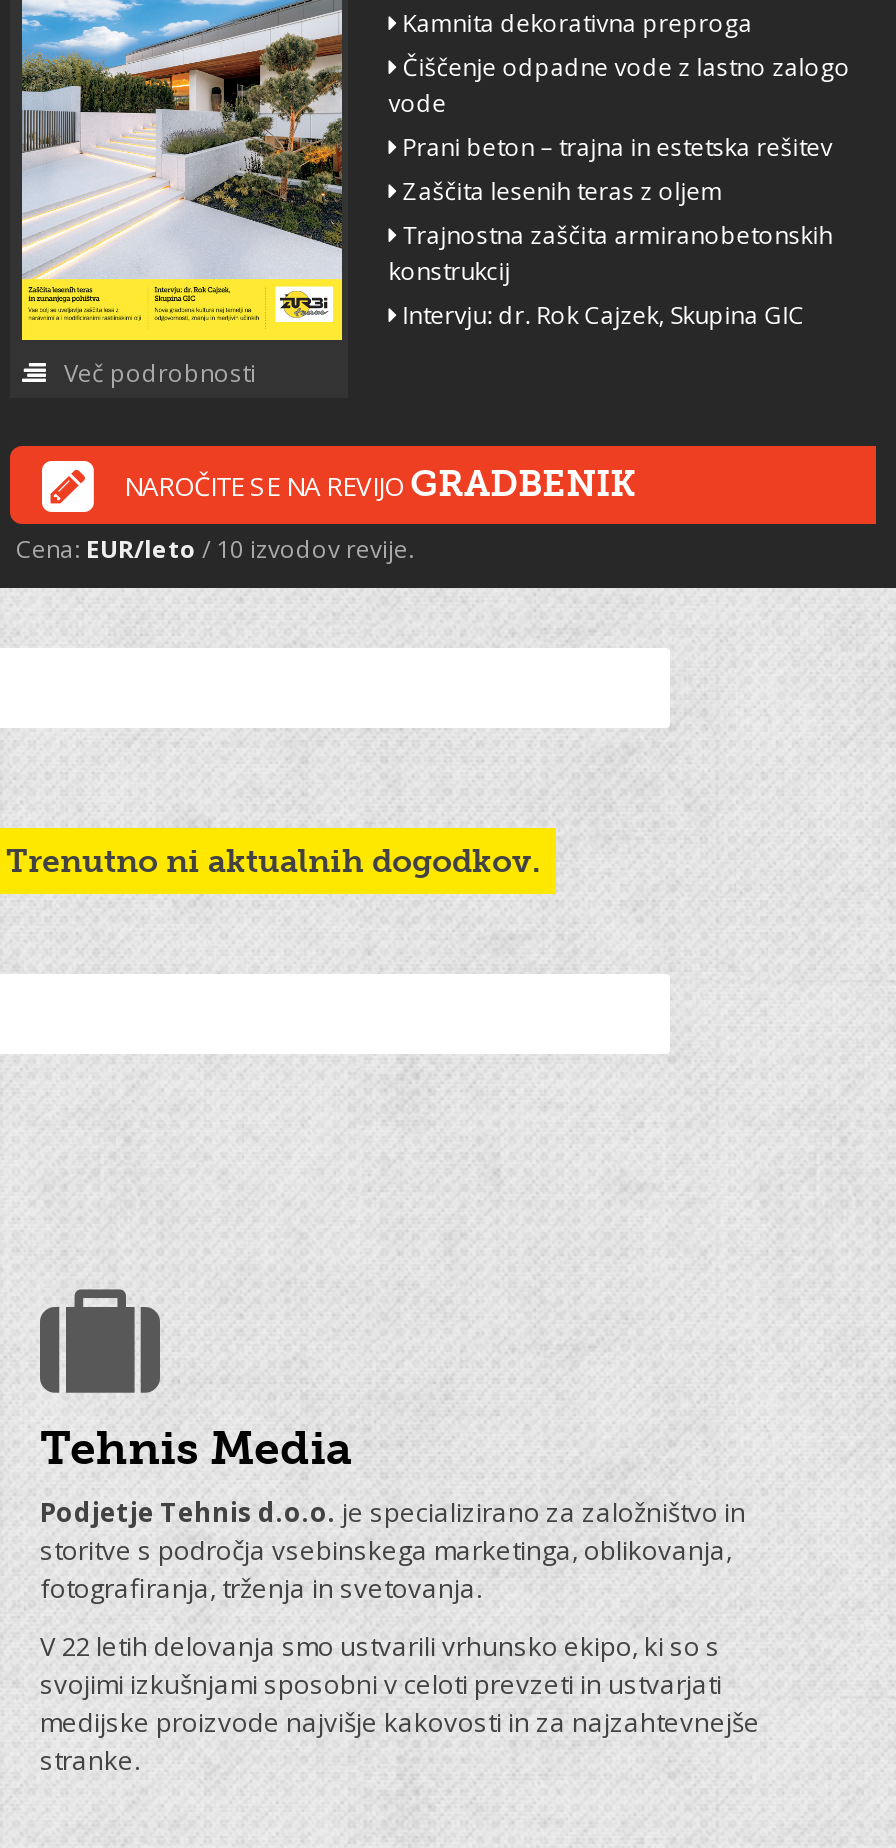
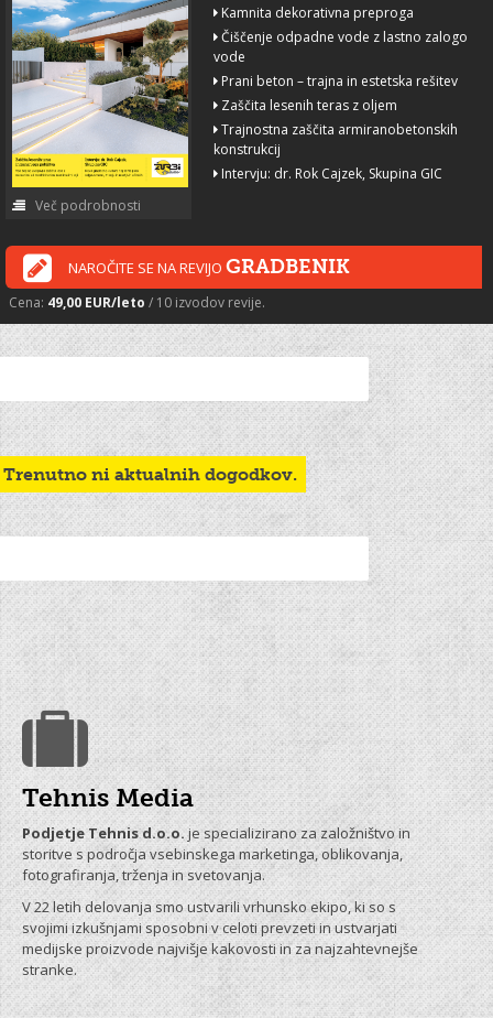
[16,533,414,567] Cena: EUR/leto / 10 izvodov revije. -> [9,293,265,312] Cena: 49,00 EUR/leto / 10 izvodov revije.

